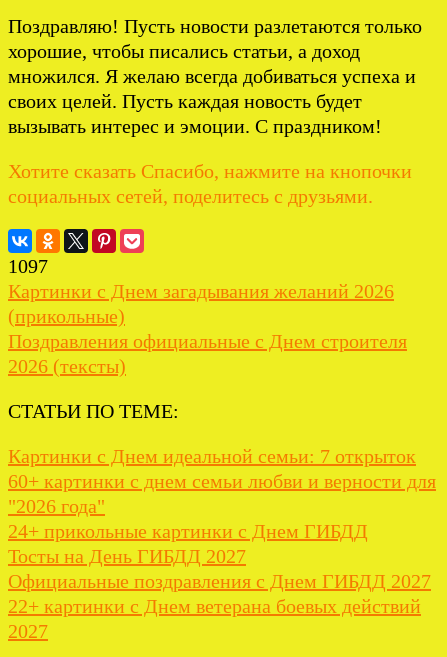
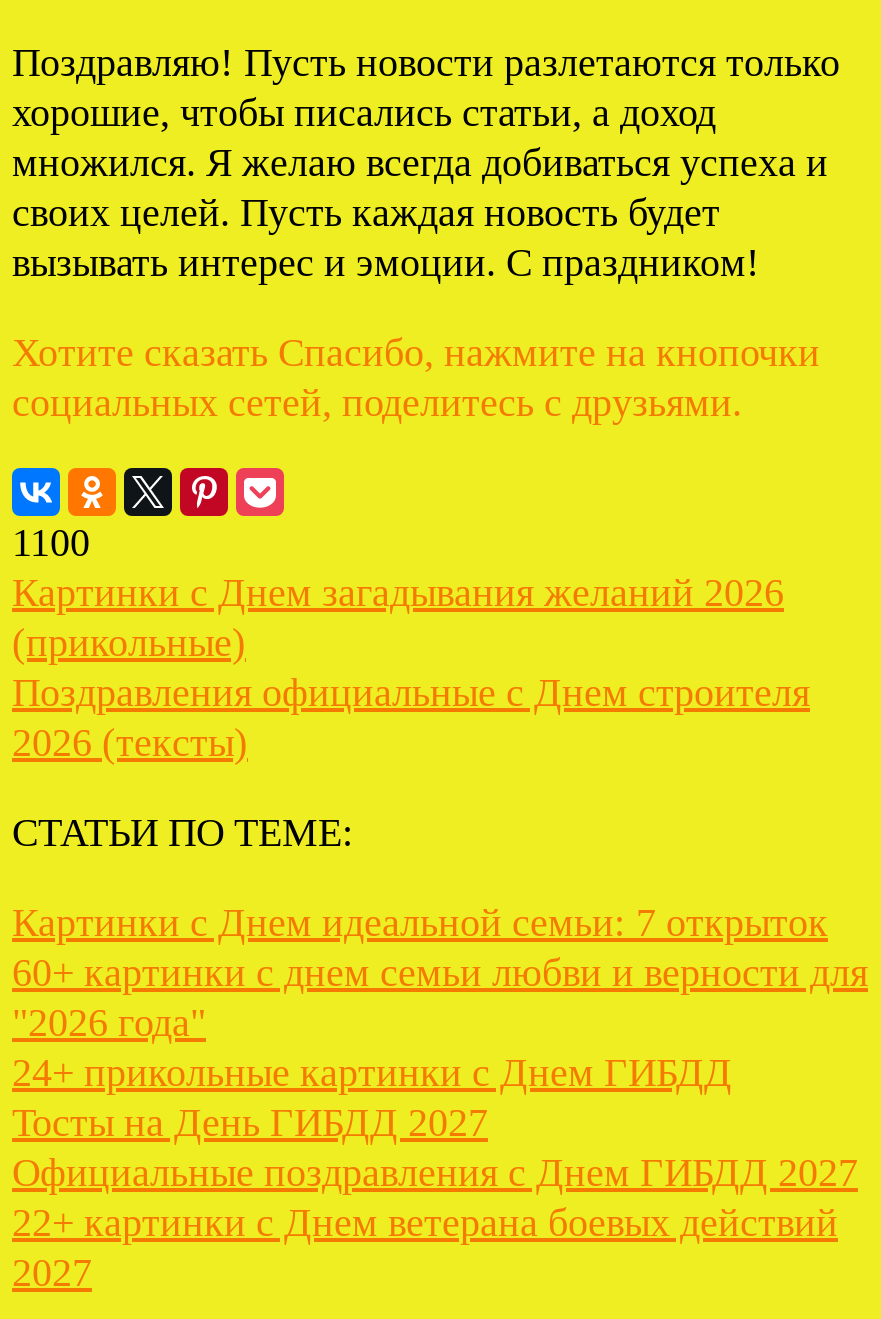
[8,255,48,277] 1097 -> [12,520,90,564] 1100

